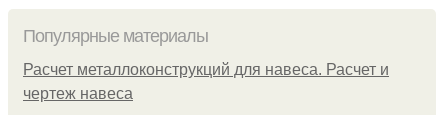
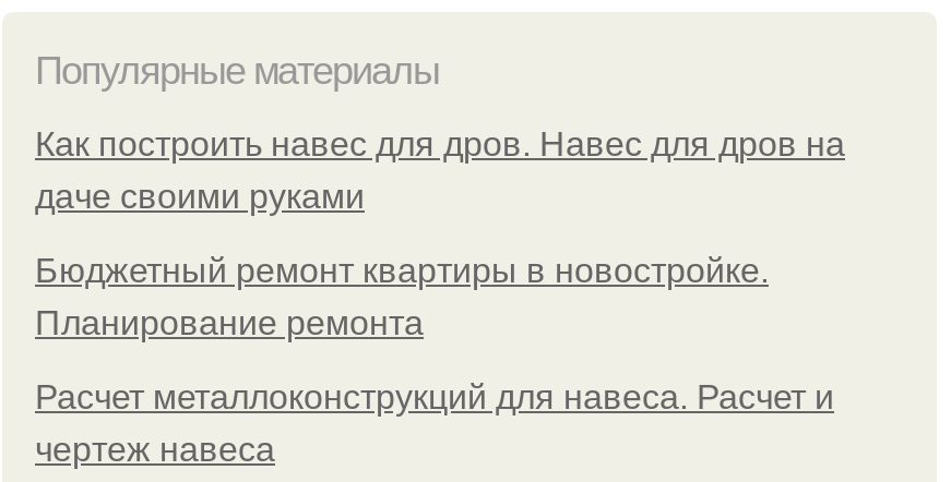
none -> [35,126,845,342] Как построить навес для дров. Навес для дров на | даче своими руками | Бюджетный ремонт квартиры в новостройке. | Планирование ремонта

